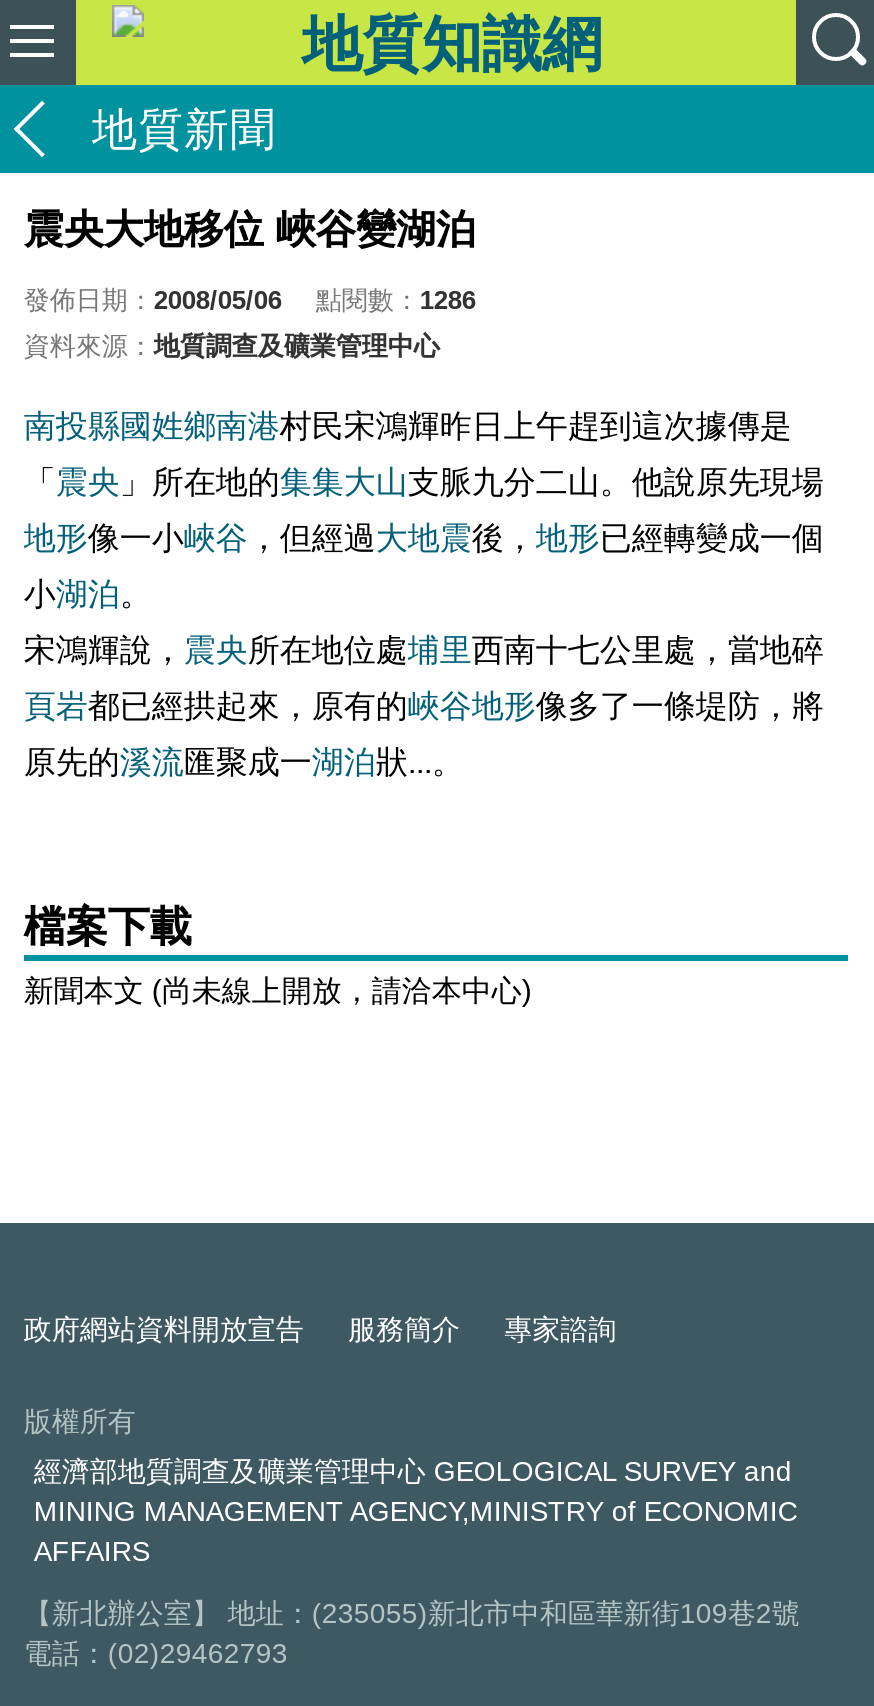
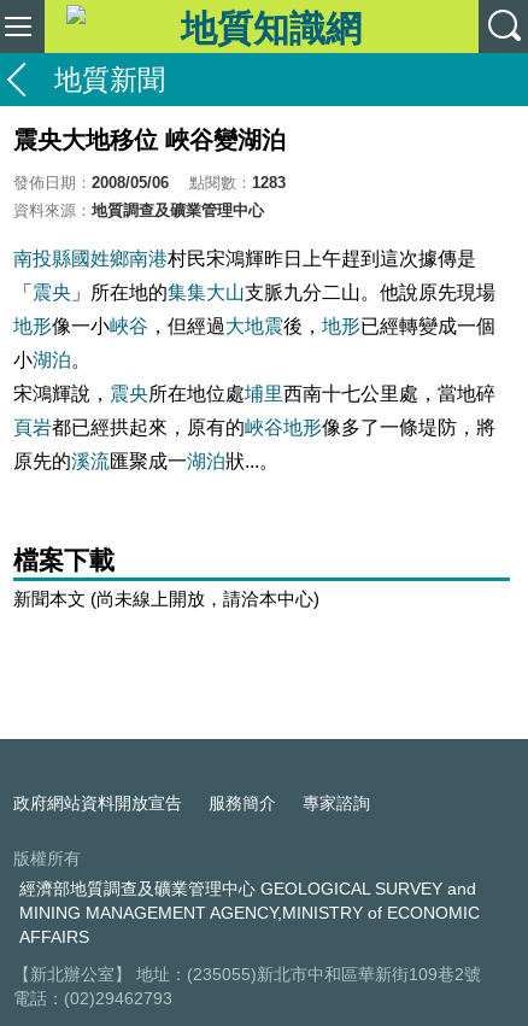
[24,285,476,315] 發佈日期：2008/05/06 點閱數：1286 -> [13,174,286,192] 發佈日期：2008/05/06 點閱數：1283

